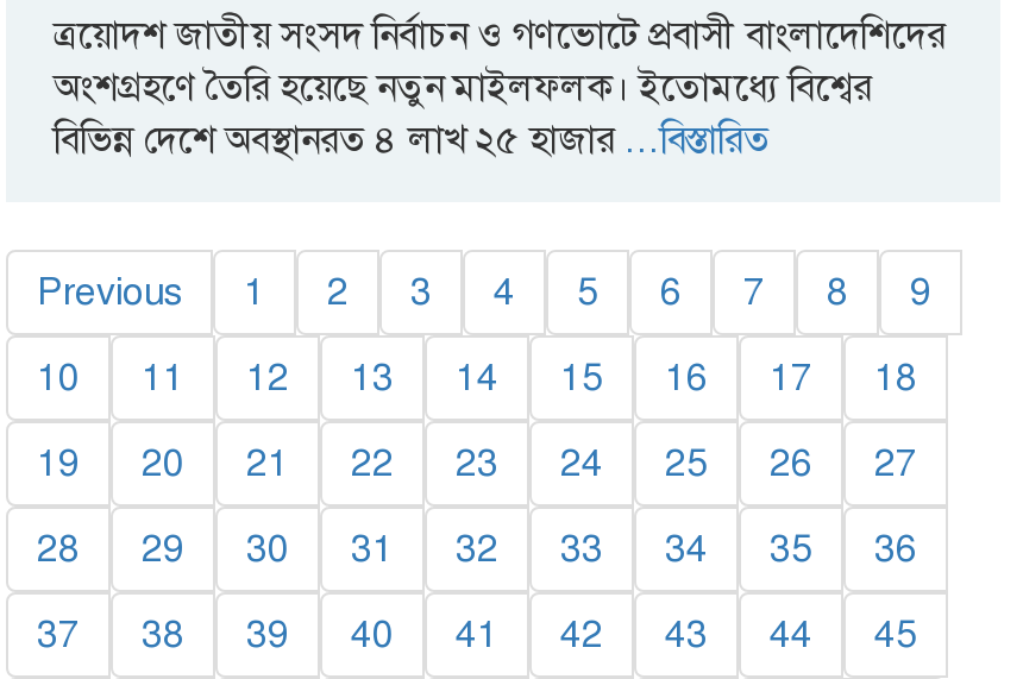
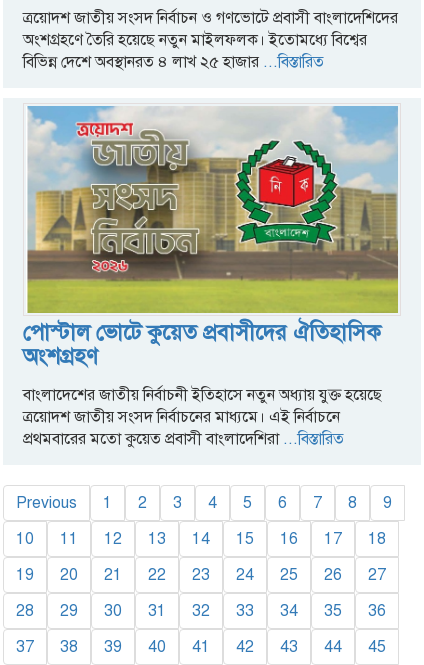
none -> [23,105,399,449] [image] | পোস্টাল ভোটে কুয়েত প্রবাসীদের ঐতিহাসিক | অংশগ্রহণ | বাংলাদেশের জাতীয় নির্বাচনী ইতিহাসে নতুন অধ্যায় যুক্ত হয়েছে | ত্রয়োদশ জাতীয় সংসদ নির্বাচনের মাধ্যমে। এই নির্বাচনে | প্রথমবারের মতো কুয়েত প্রবাসী বাংলাদেশিরা...বিস্তারিত

